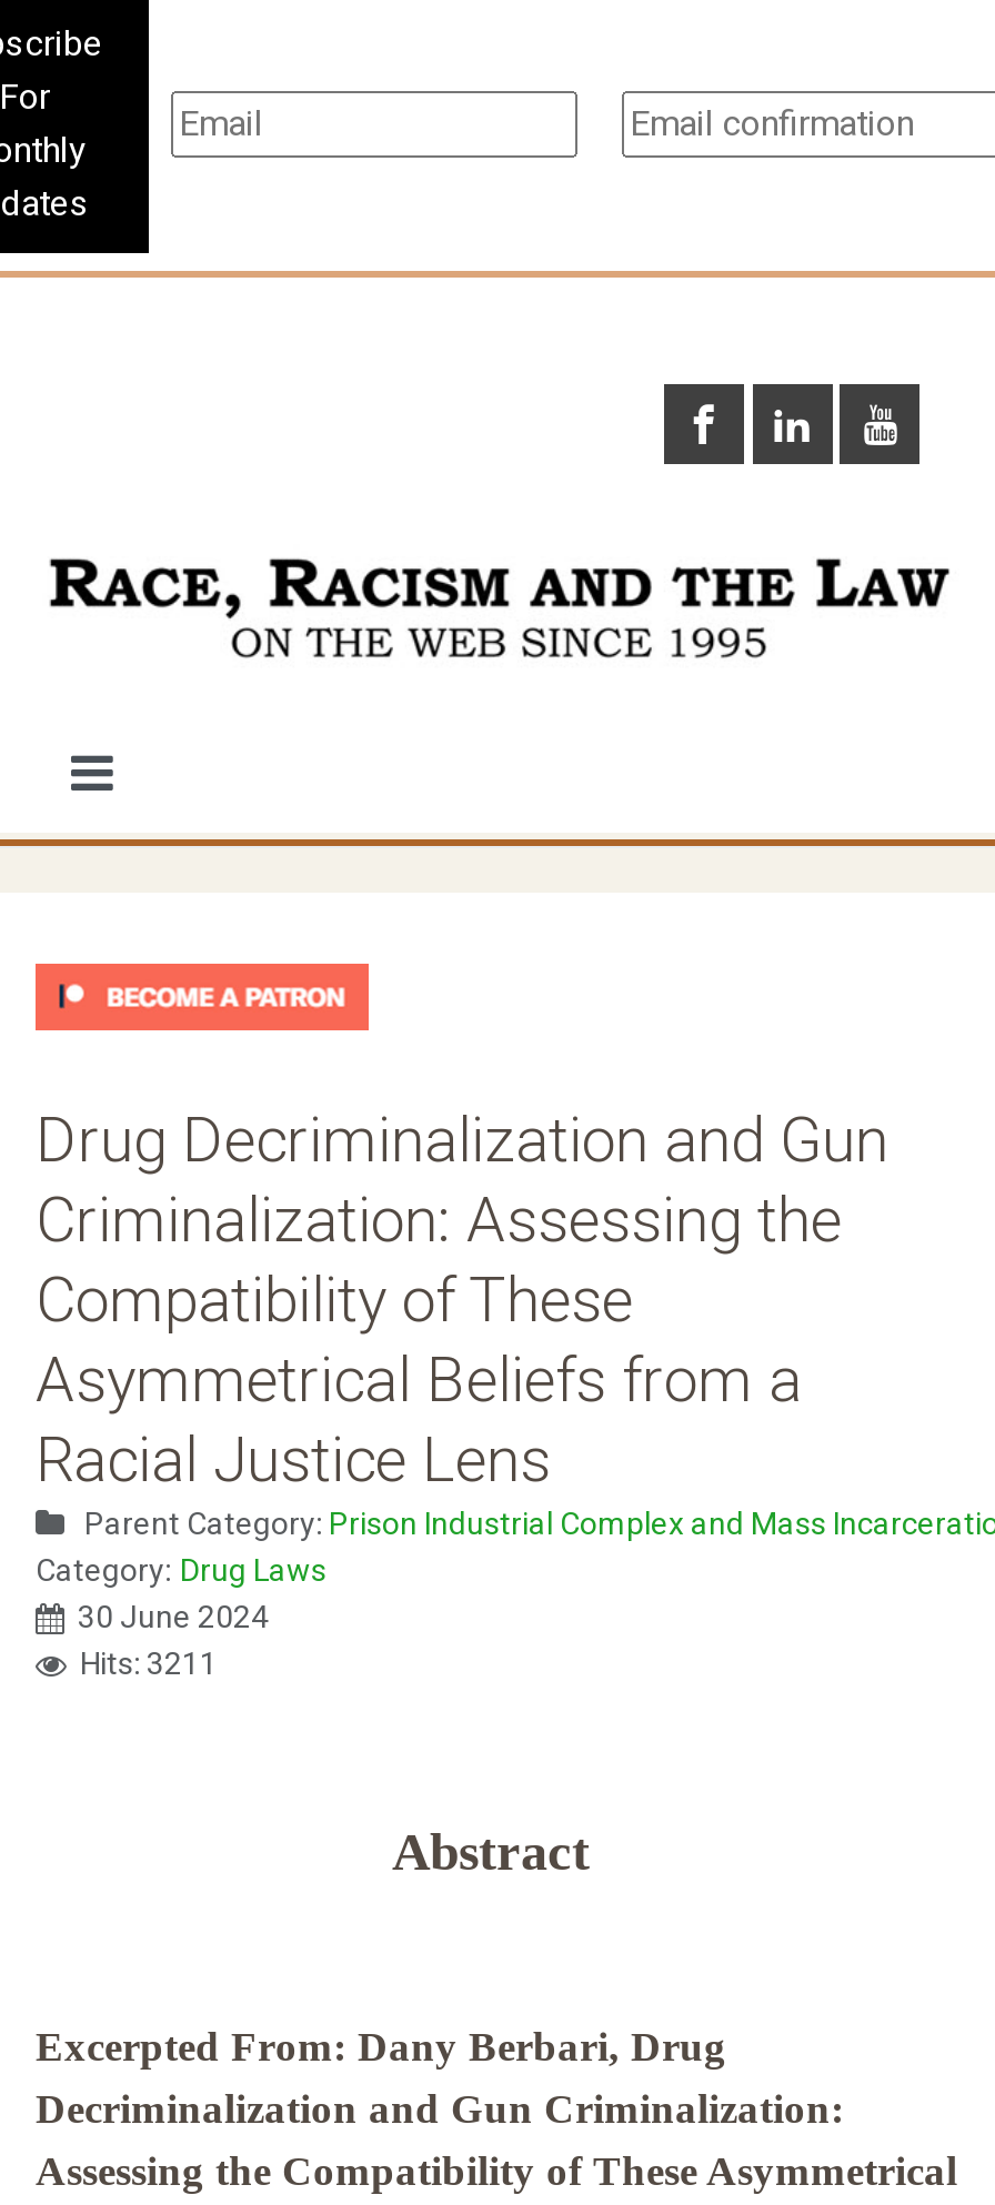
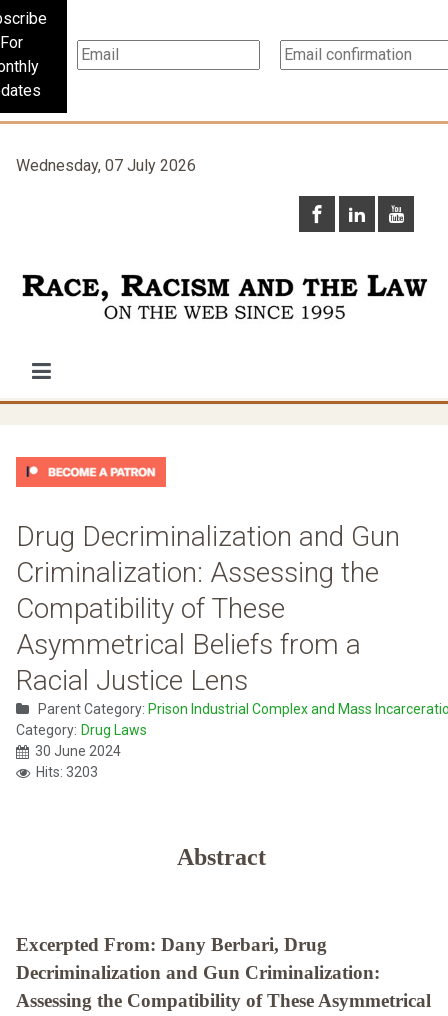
none -> [16,156,196,175] Wednesday, 07 July 2026
[80,1645,218,1681] Hits: 3211 -> [36,764,98,780] Hits: 3203

